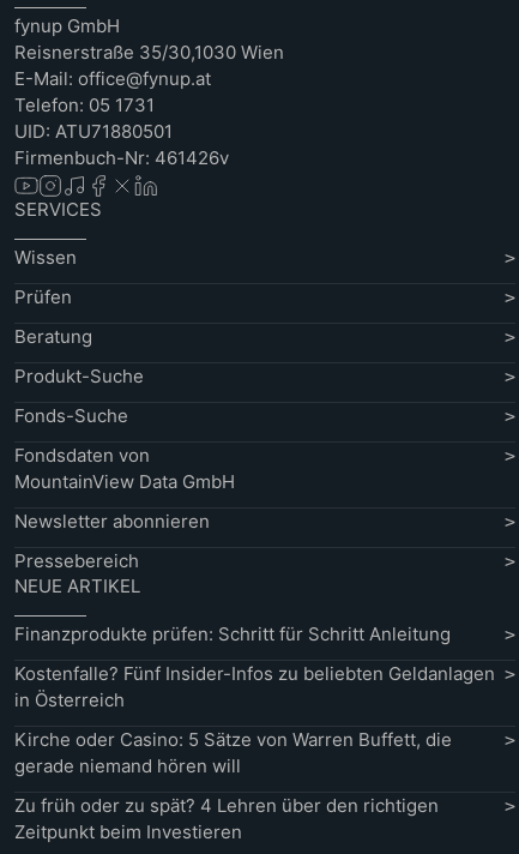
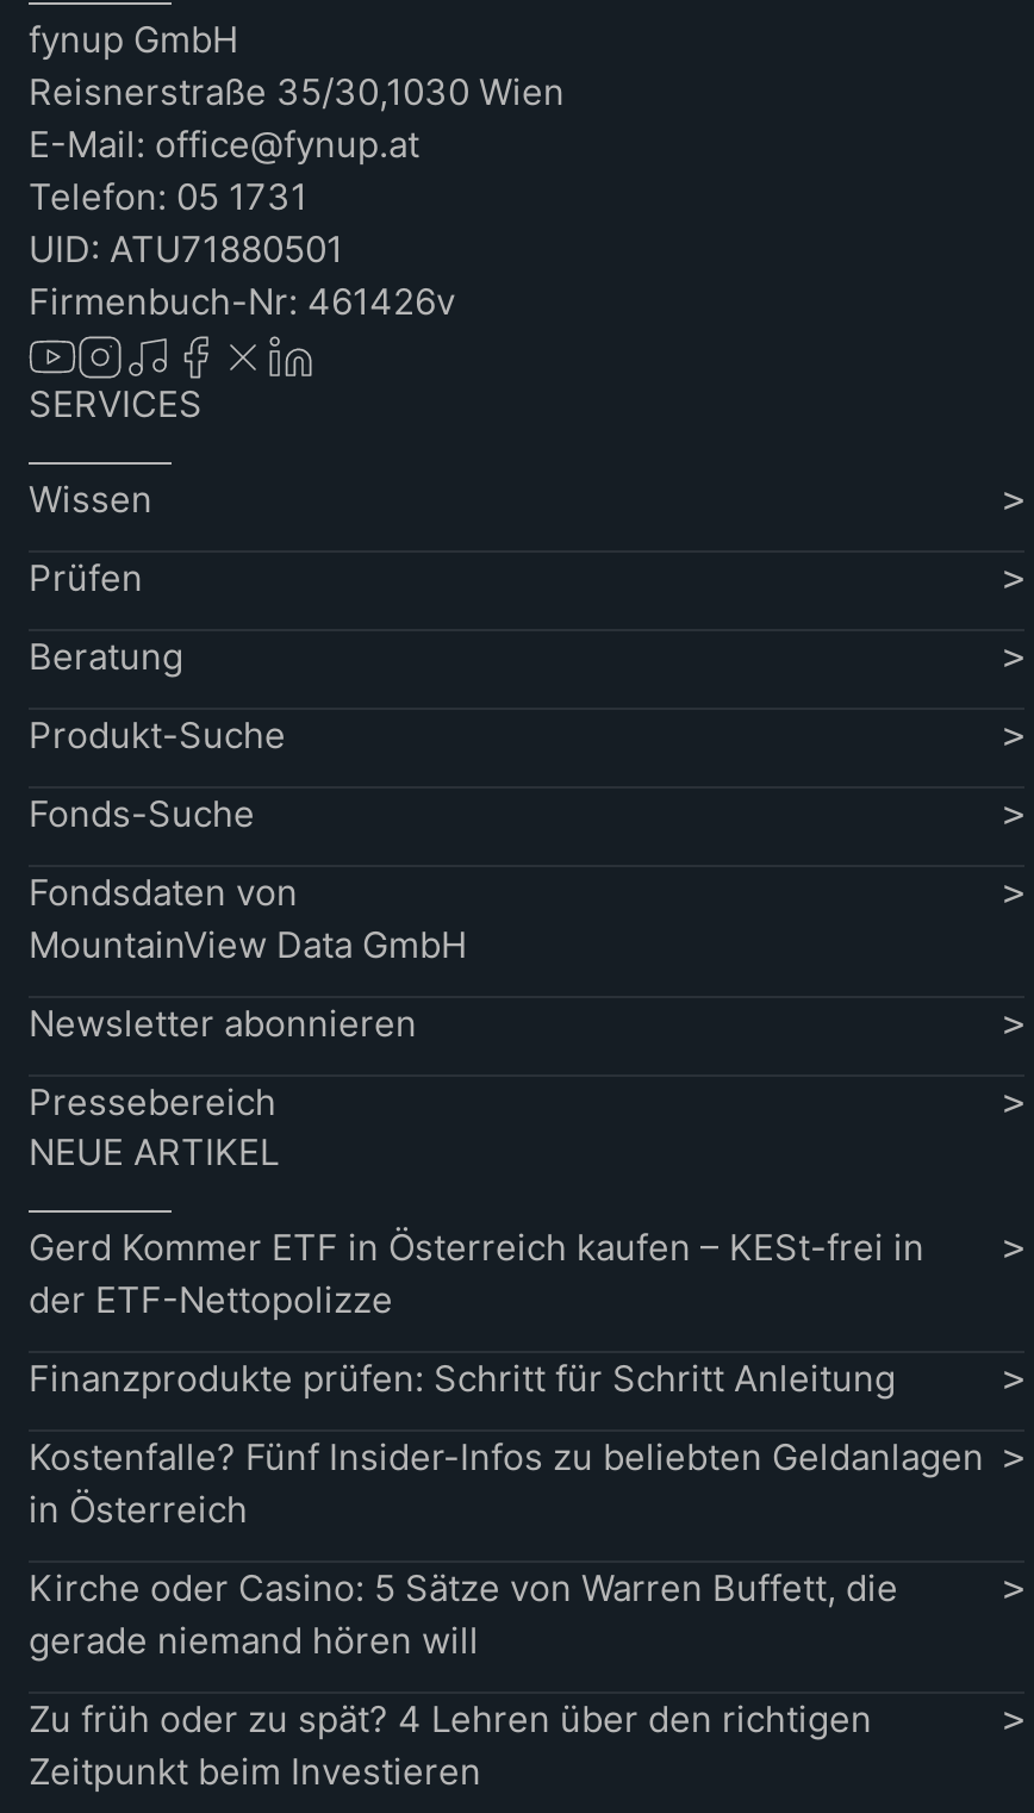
none -> [29,1224,924,1322] Gerd Kommer ETF in Österreich kaufen – KESt-frei in | der ETF-Nettopolizze

